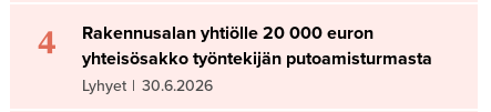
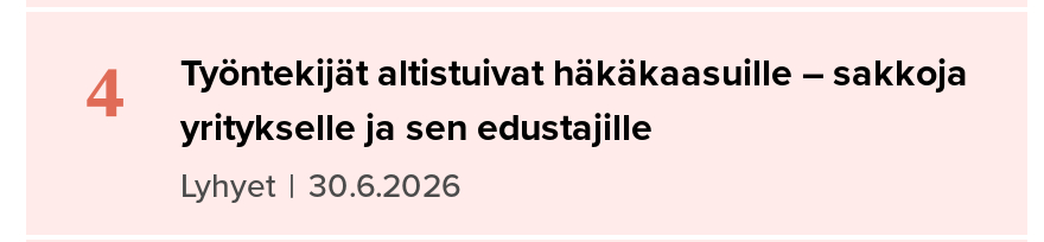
[82,23,432,70] Rakennusalan yhtiölle 20 000 euron | yhteisösakko työntekijän putoamisturmasta -> [180,51,968,153] Työntekijät altistuivat häkäkaasuille – sakkoja | yritykselle ja sen edustajille

